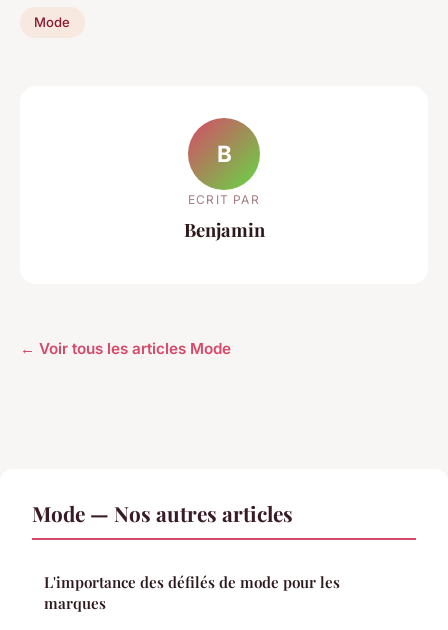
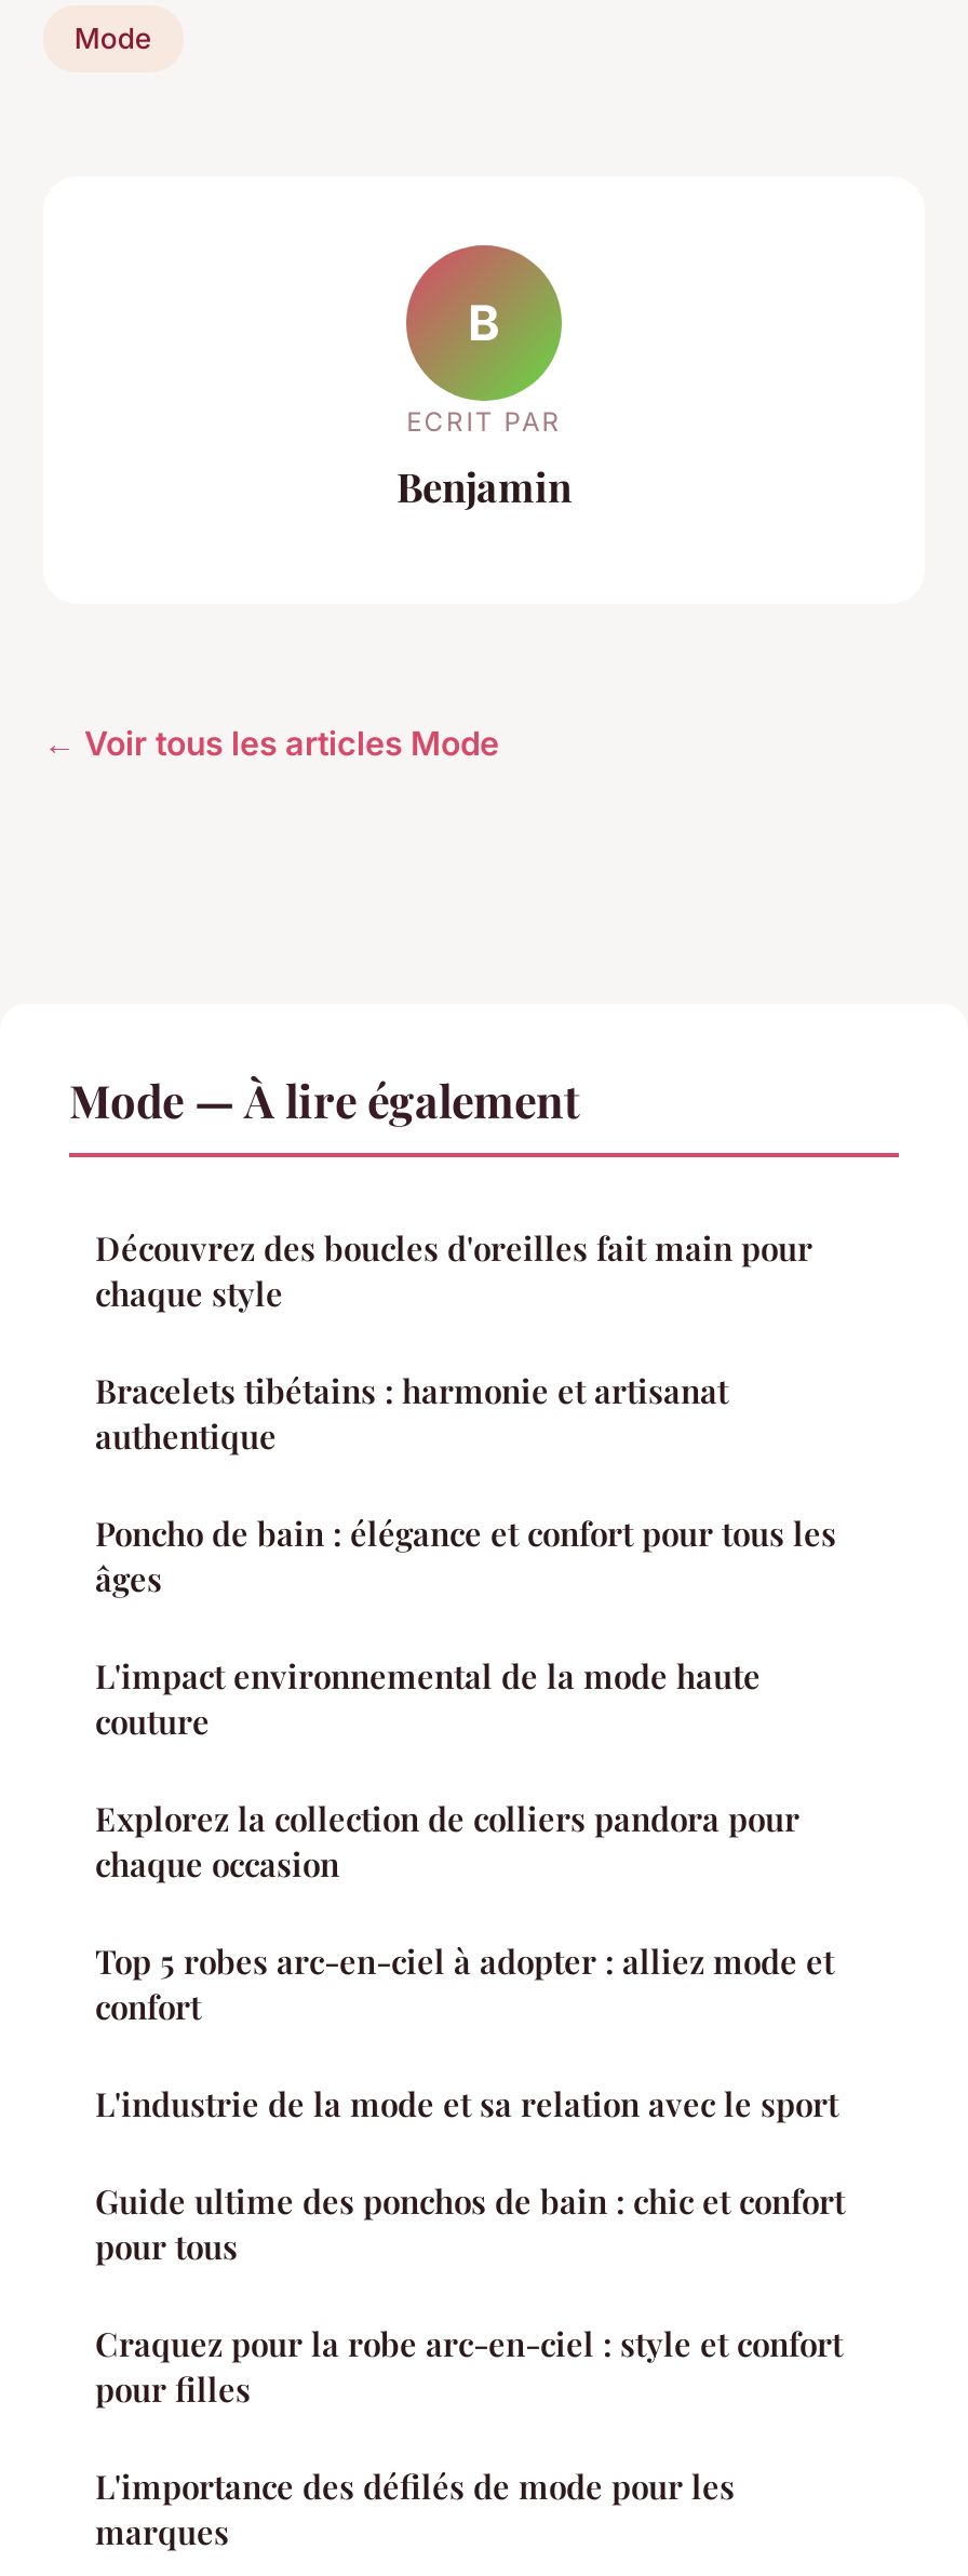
[32,498,293,526] Mode — Nos autres articles -> [69,1068,845,2410] Mode — À lire également | Découvrez des boucles d'oreilles fait main pour | chaque style | Bracelets tibétains : harmonie et artisanat | authentique | Poncho de bain : élégance et confort pour tous les | âges | L'impact environnemental de la mode haute | couture | Explorez la collection de colliers pandora pour | chaque occasion | Top 5 robes arc-en-ciel à adopter : alliez mode et | confort | L'industrie de la mode et sa relation avec le sport | Guide ultime des ponchos de bain : chic et confort | pour tous | Craquez pour la robe arc-en-ciel : style et confort | pour filles

